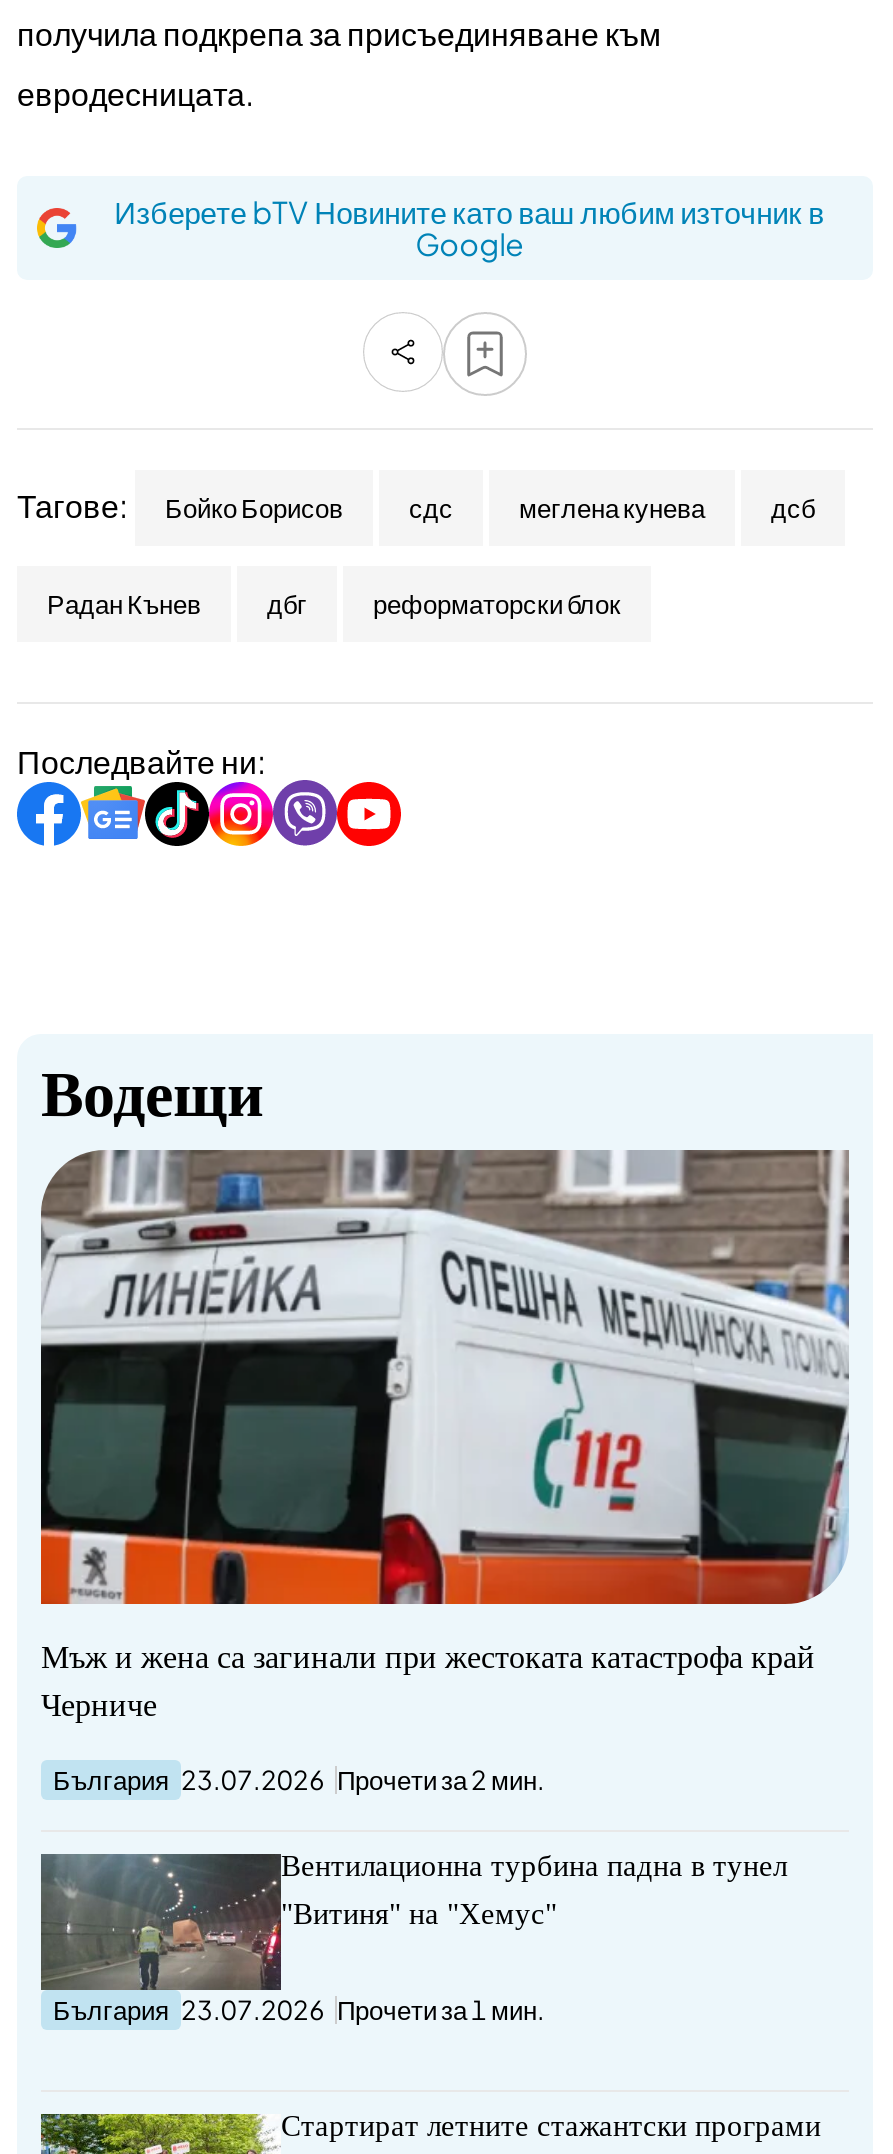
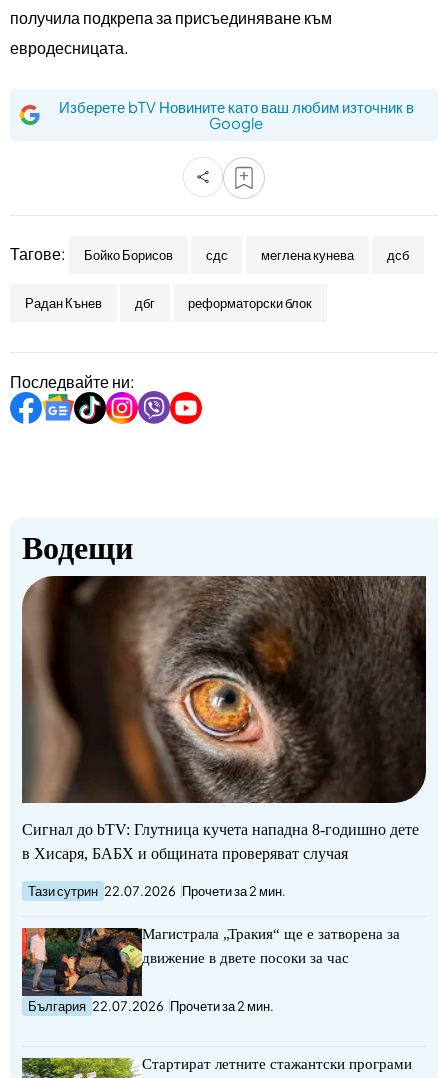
[39,1148,849,1723] [image] | Мъж и жена са загинали при жестоката катастрофа край | Черниче -> [21,575,427,862] [image] | Сигнал до bTV: Глутница кучета нападна 8-годишно дете | в Хисаря, БАБХ и общината проверяват случая
[53,1765,545,1797] България 23.07.2026 Прочети за 2 мин. -> [28,883,286,899] Тази сутрин 22.07.2026 Прочети за 2 мин.
[39,1851,787,1978] [image] | Вентилационна турбина падна в тунел -> [21,926,400,990] [image] | Магистрала „Тракия“ ще е затворена за
[281,1899,557,1931] "Витиня" на "Хемус" -> [142,950,349,966] движение в двете посоки за час
[53,1994,545,2026] България 23.07.2026 Прочети за 1 мин. -> [28,998,274,1014] България 22.07.2026 Прочети за 2 мин.

